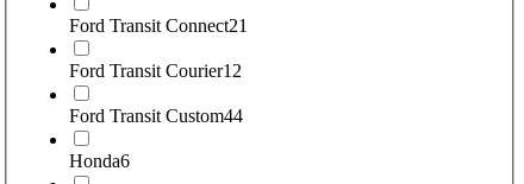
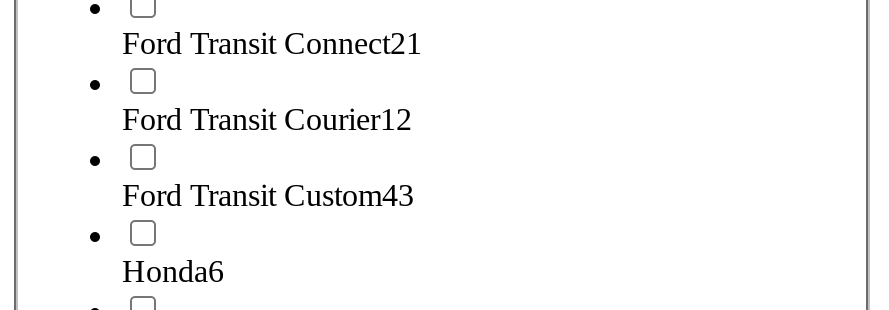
[69,105,243,125] Ford Transit Custom44 -> [122,177,414,211] Ford Transit Custom43

